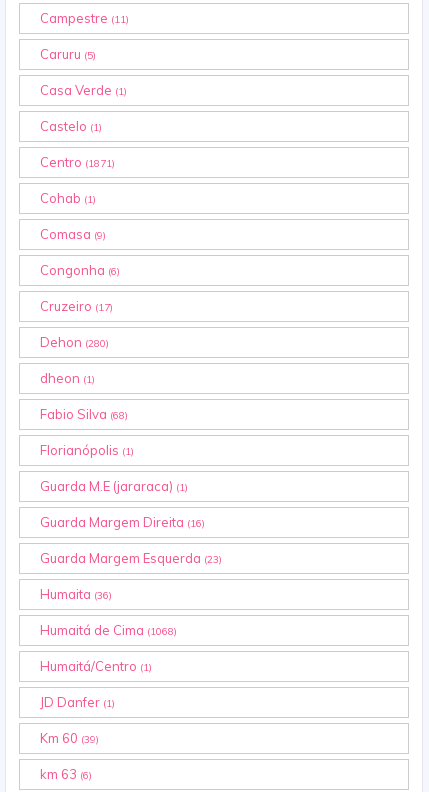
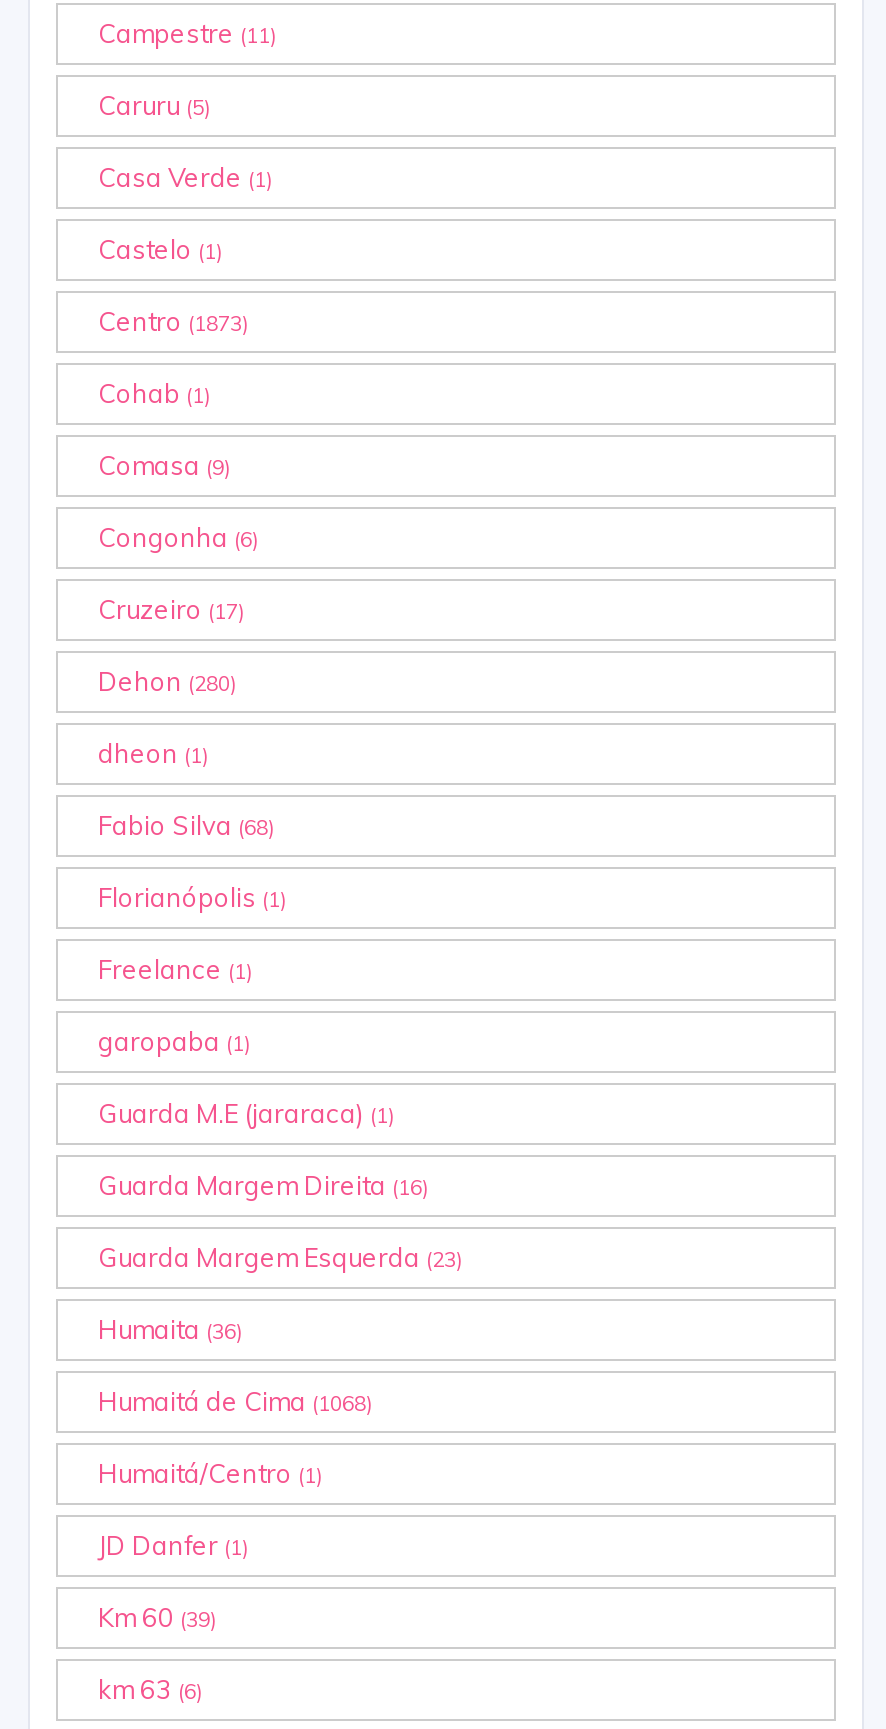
[40,154,115,170] Centro (1871) -> [98,305,248,337] Centro (1873)
none -> [98,953,252,1057] Freelance (1) | garopaba (1)

